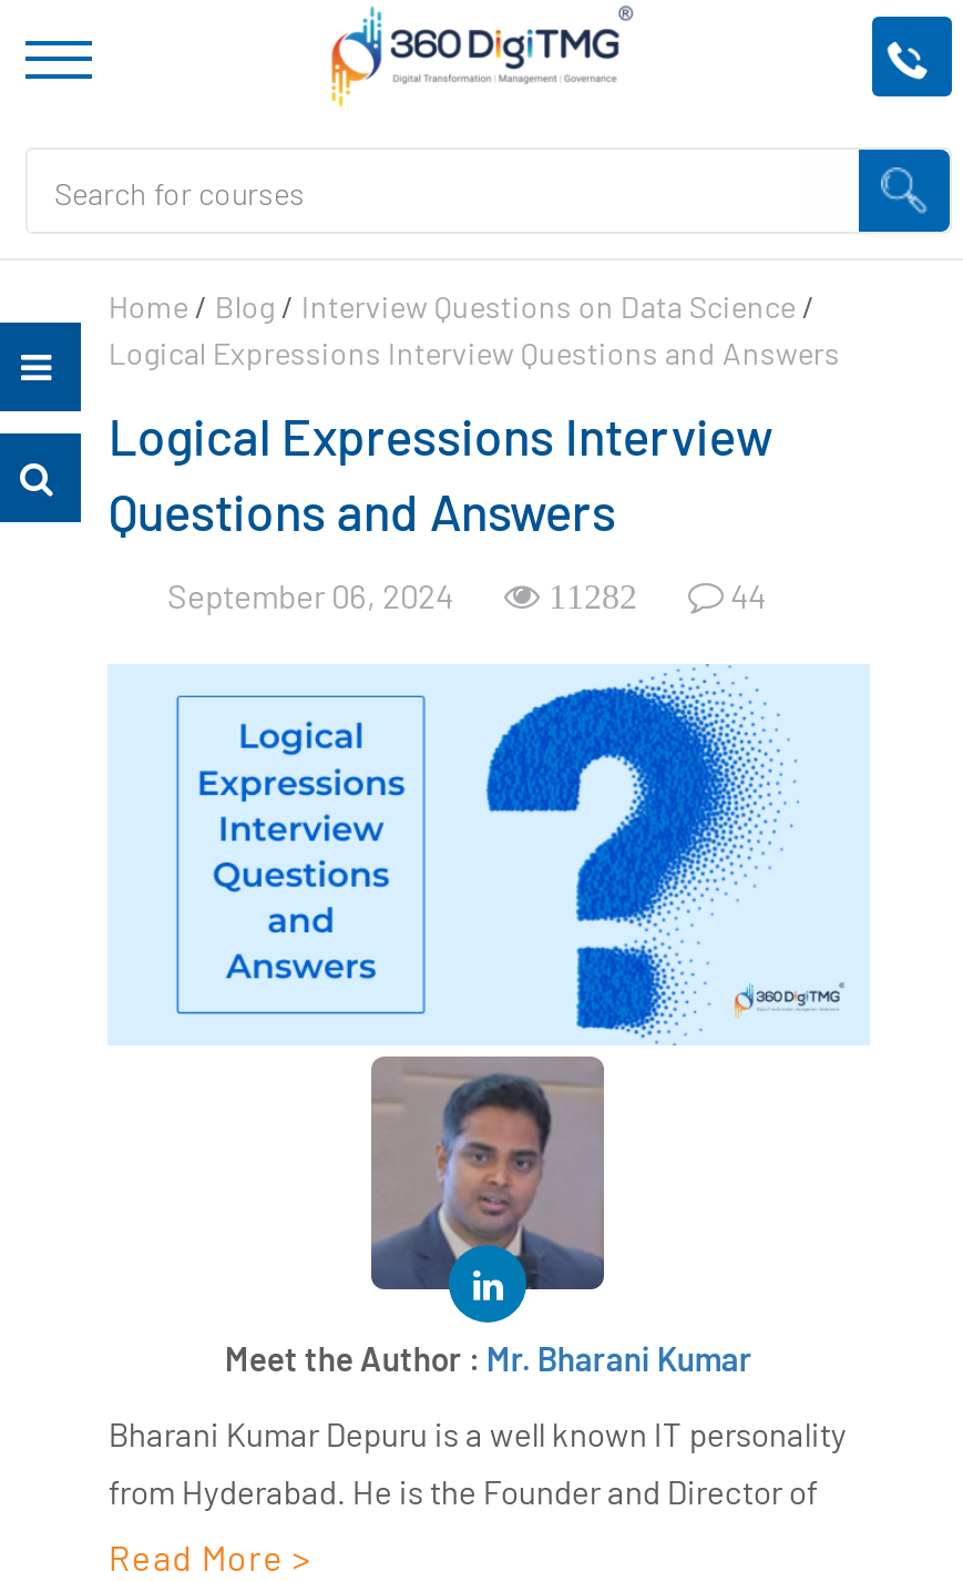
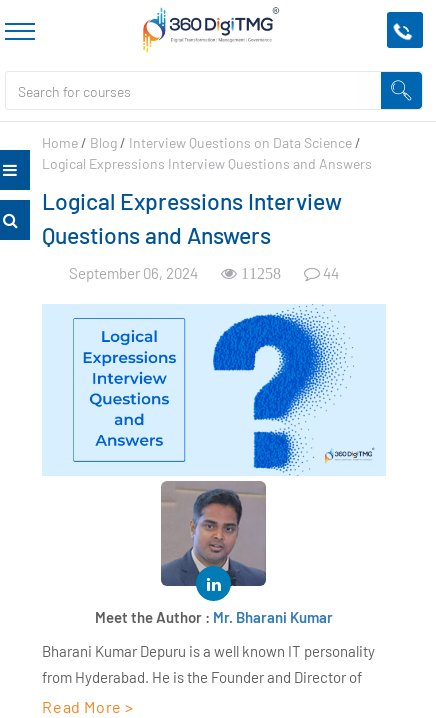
[540,578,637,615] 11282 -> [237,265,281,282] 11258

